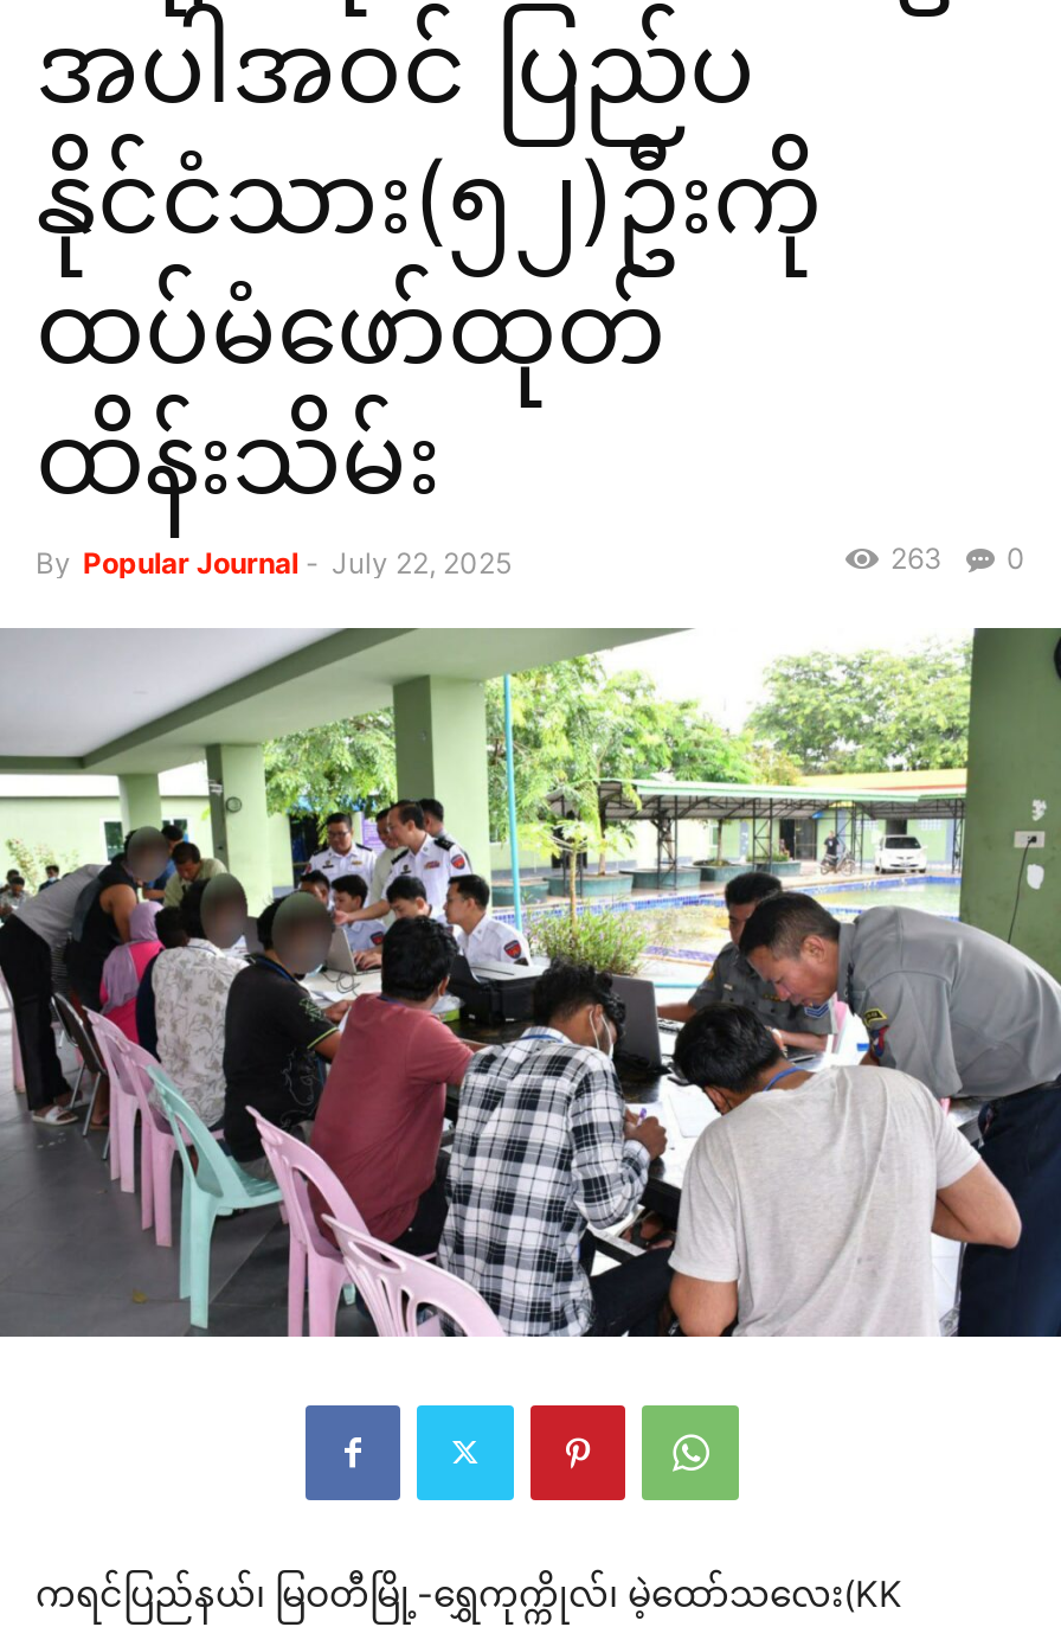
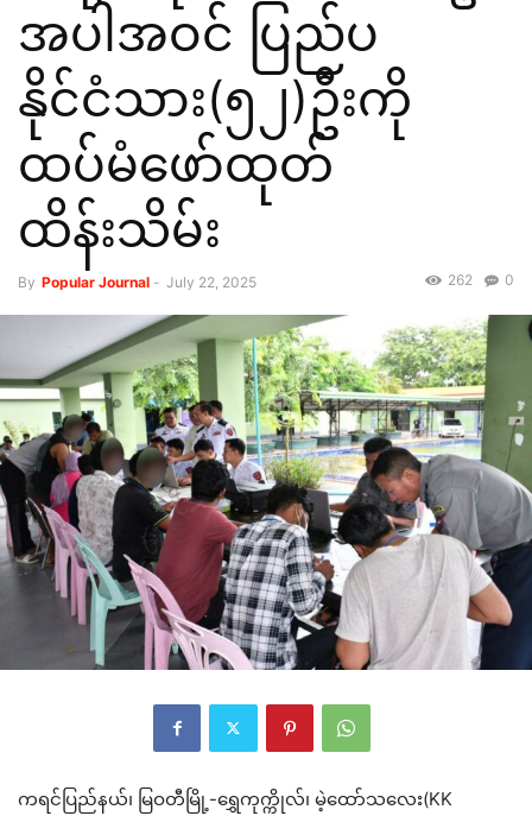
[890,540,1025,576] 263 0 -> [448,271,514,289] 262 0

